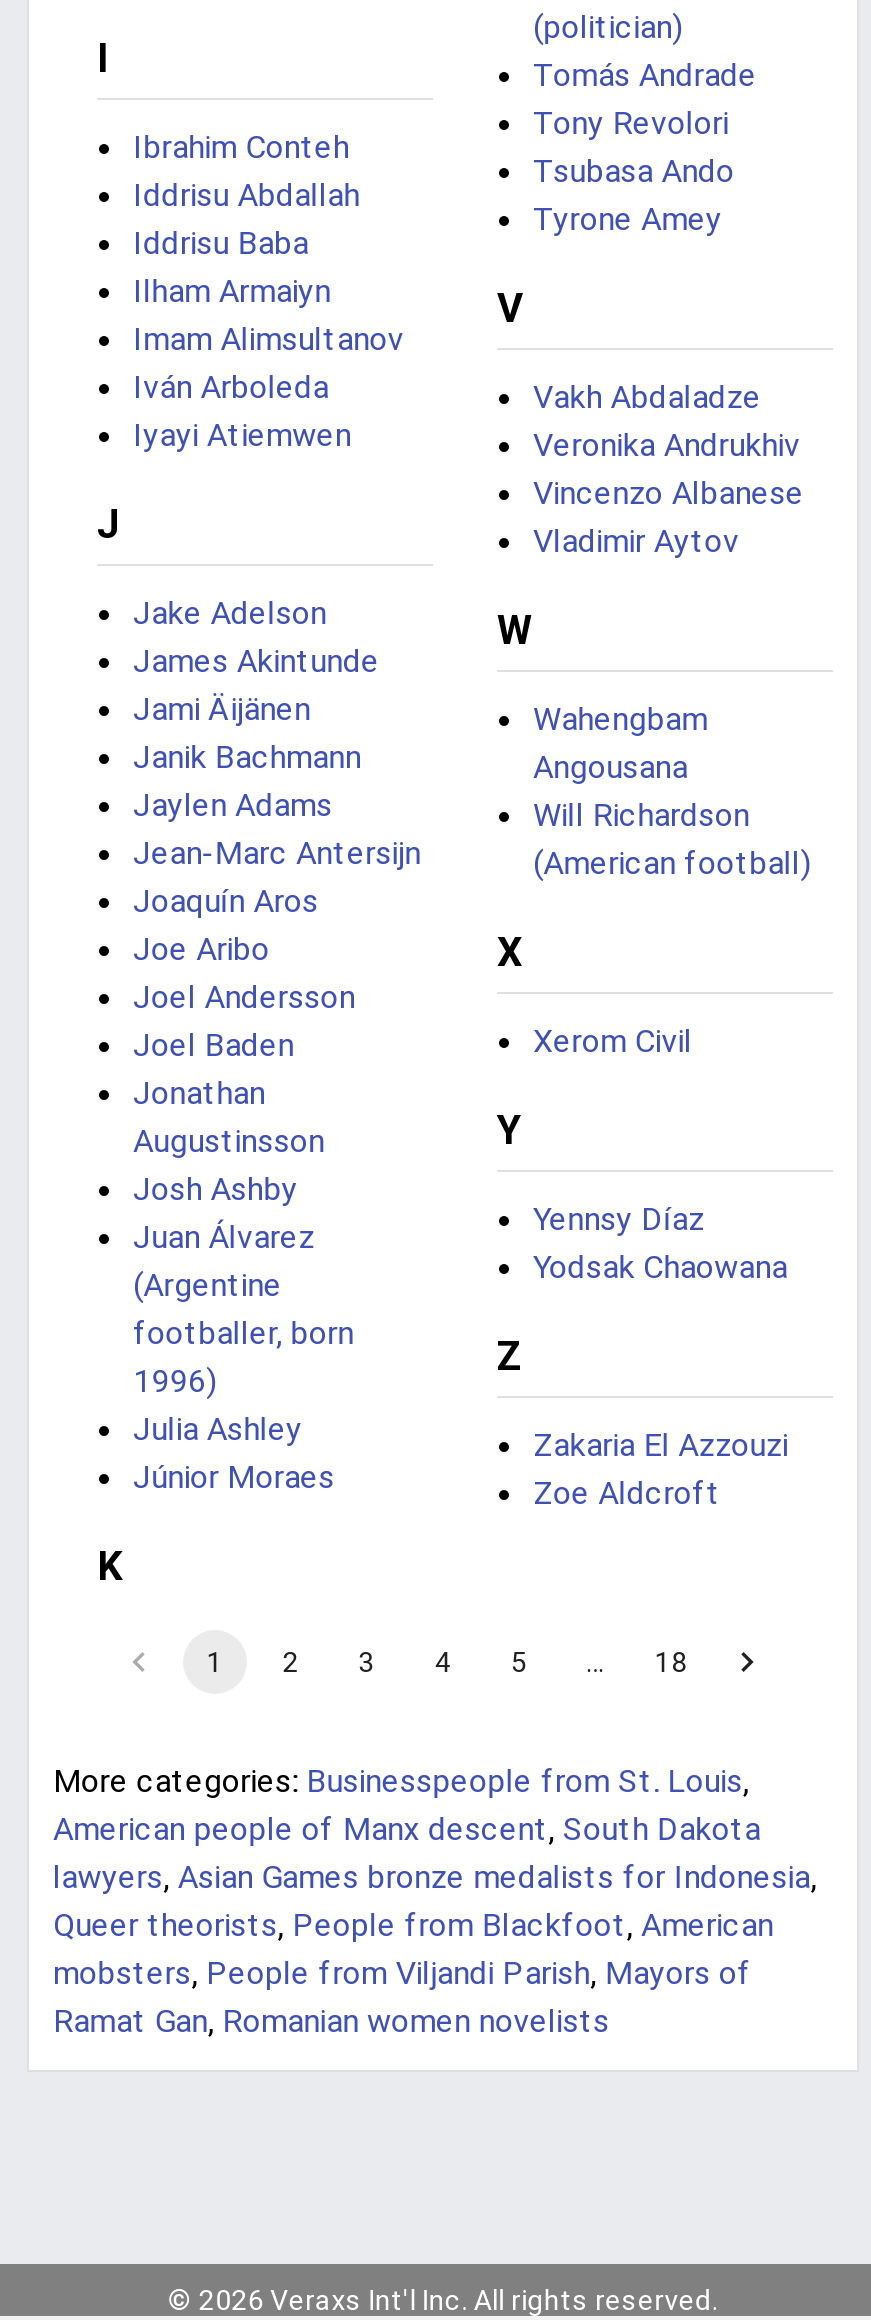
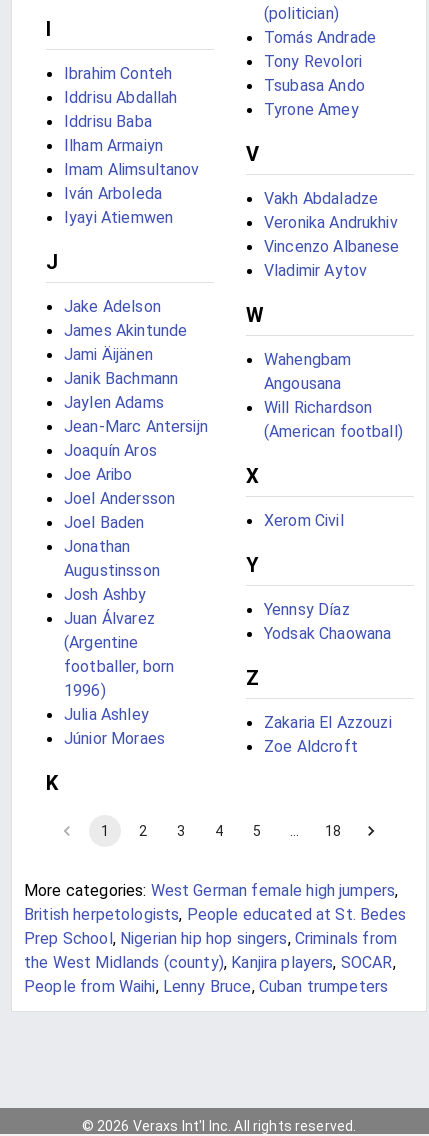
[53,1762,817,2040] More categories: Businesspeople from St. Louis, | American people of Manx descent, South Dakota | lawyers, Asian Games bronze medalists for Indonesia, | Queer theorists, People from Blackfoot, American | mobsters, People from Viljandi Parish, Mayors of | Ramat Gan, Romanian women novelists -> [24,881,406,996] More categories: West German female high jumpers, | British herpetologists, People educated at St. Bedes | Prep School, Nigerian hip hop singers, Criminals from | the West Midlands (county), Kanjira players, SOCAR, | People from Waihi, Lenny Bruce, Cuban trumpeters

